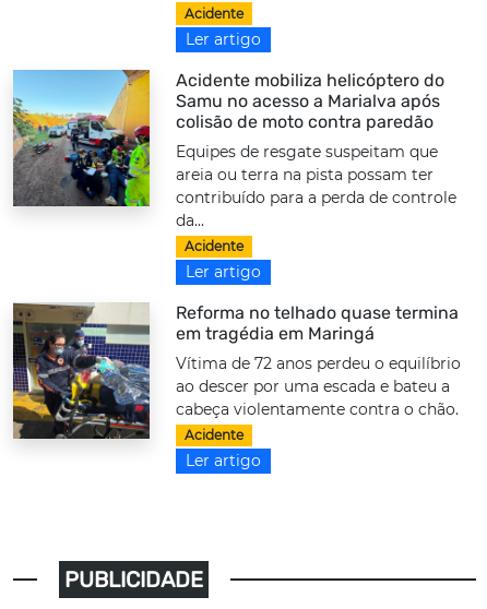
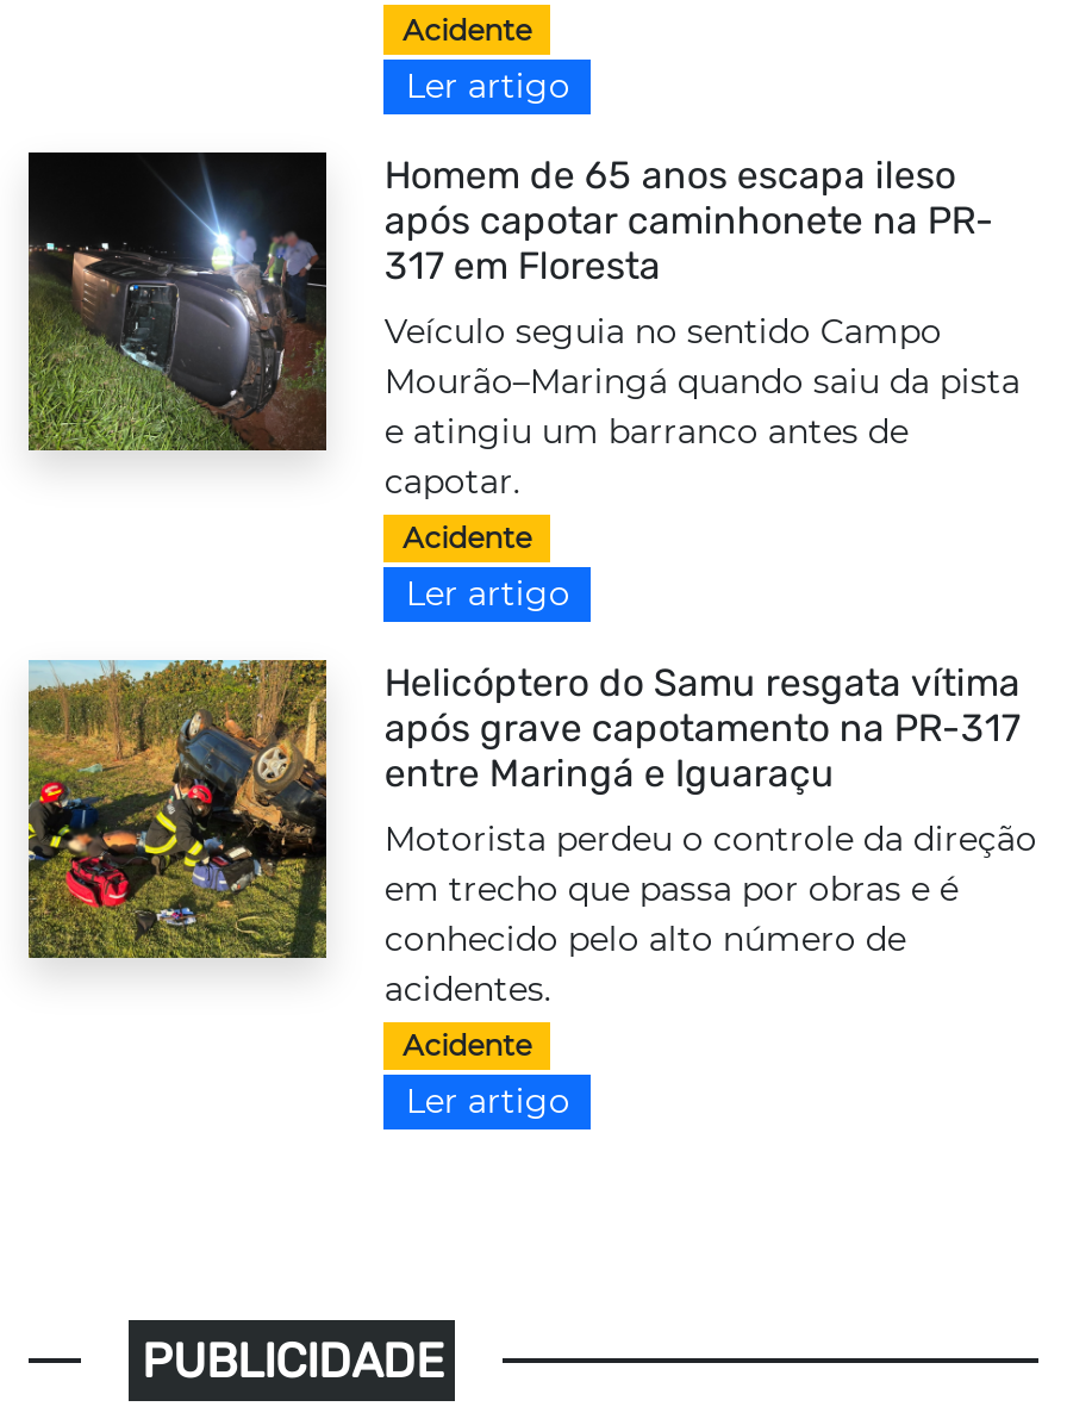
[13,69,445,207] [image] | Acidente mobiliza helicóptero do | Samu no acesso a Marialva após | colisão de moto contra paredão -> [26,150,994,453] [image] | Homem de 65 anos escapa ileso | após capotar caminhonete na PR- | 317 em Floresta
[176,142,457,230] Equipes de resgate suspeitam que | areia ou terra na pista possam ter | contribuído para a perda de controle | da... -> [384,309,1020,502] Veículo seguia no sentido Campo | Mourão–Maringá quando saiu da pista | e atingiu um barranco antes de | capotar.
[12,302,459,441] [image] | Reforma no telhado quase termina | em tragédia em Maringá -> [26,658,1020,958] [image] | Helicóptero do Samu resgata vítima | após grave capotamento na PR-317 | entre Maringá e Iguaraçu
[176,354,461,419] Vítima de 72 anos perdeu o equilíbrio | ao descer por uma escada e bateu a | cabeça violentamente contra o chão. -> [384,818,1037,1011] Motorista perdeu o controle da direção | em trecho que passa por obras e é | conhecido pelo alto número de | acidentes.

